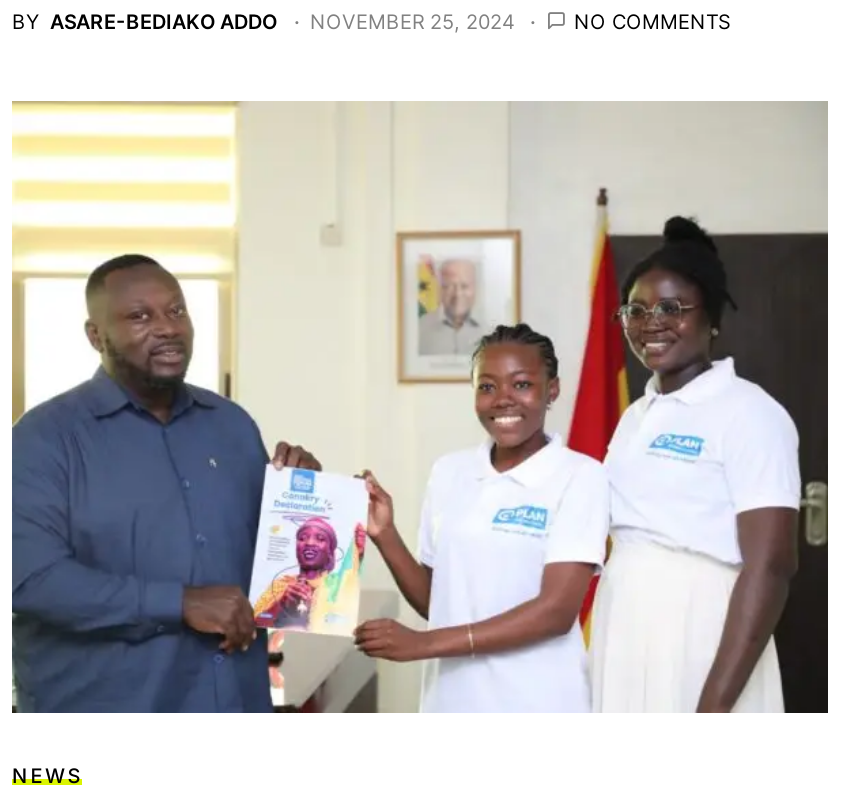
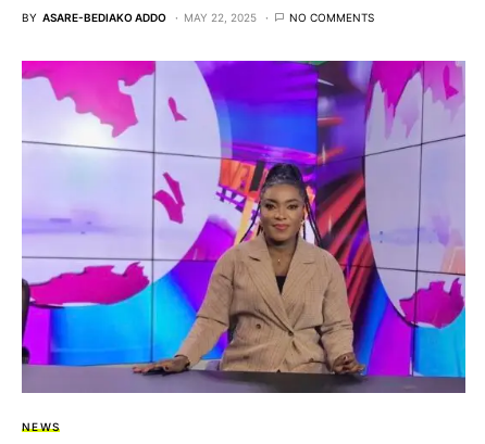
[12,9,514,33] BY ASARE-BEDIAKO ADDO NOVEMBER 25, 2024 -> [22,11,257,24] BY ASARE-BEDIAKO ADDO MAY 22, 2025
[10,99,830,715] [image] -> [21,60,467,394] [image]

